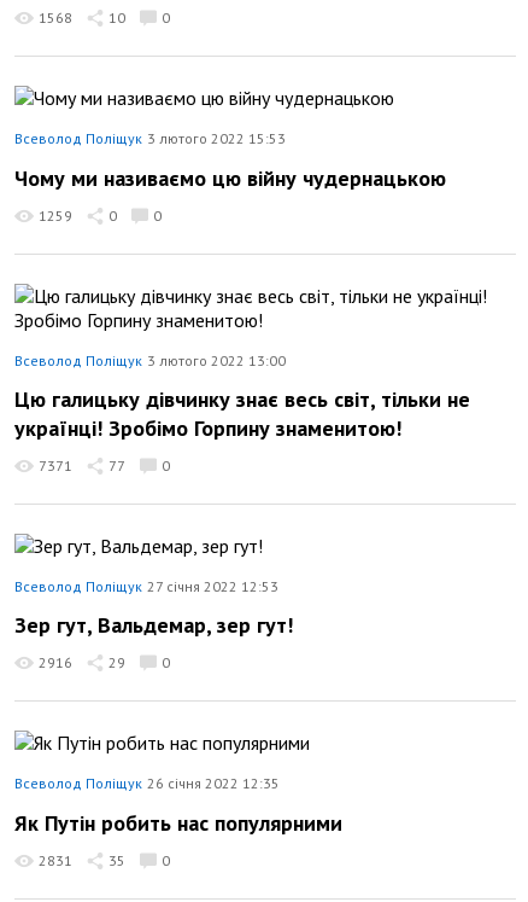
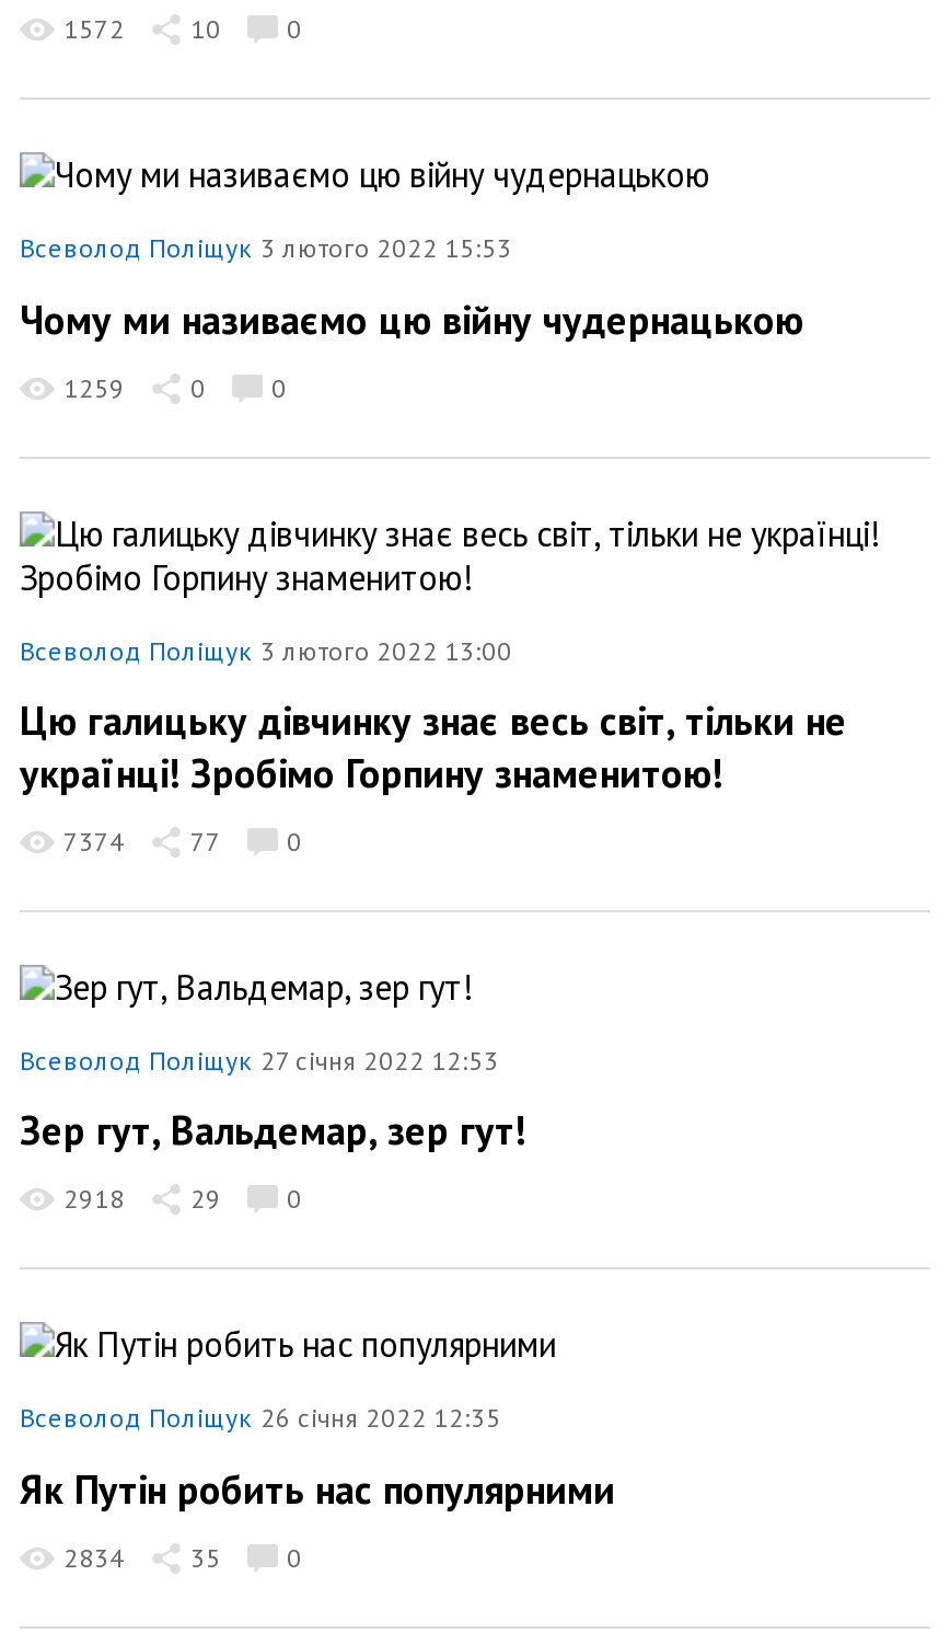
[39,8,170,27] 1568 10 0 -> [63,12,302,45] 1572 10 0
[39,456,170,474] 7371 77 0 -> [63,824,302,856] 7374 77 0
[39,653,170,671] 2916 29 0 -> [63,1182,302,1215] 2918 29 0
[39,851,170,869] 2831 35 0 -> [63,1540,302,1573] 2834 35 0

